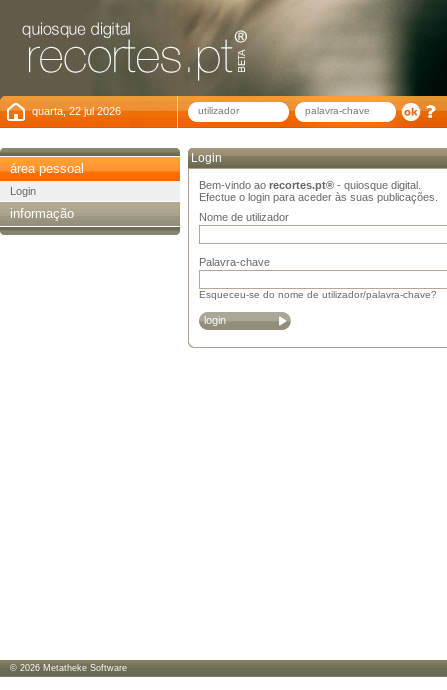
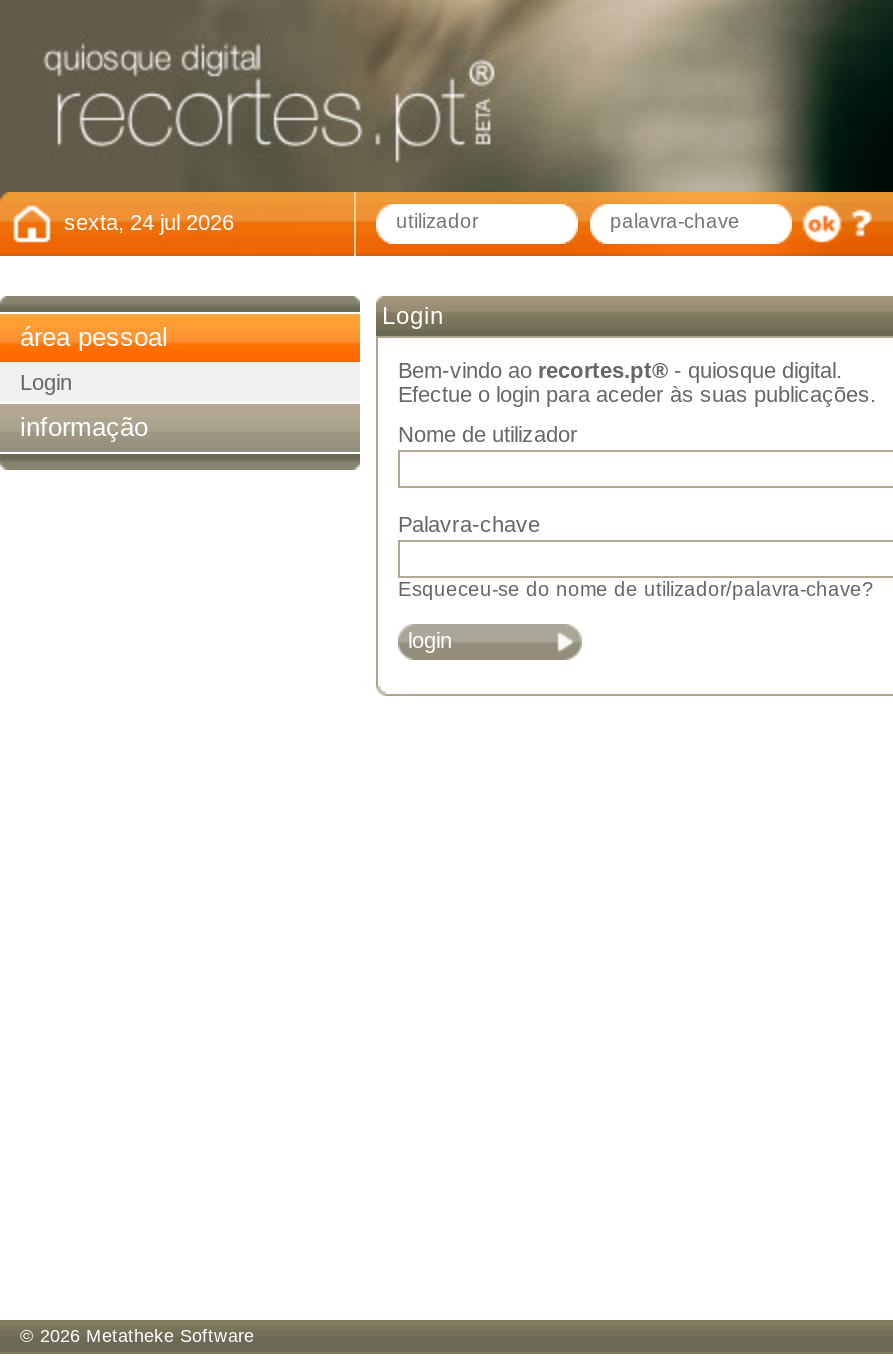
[32,105,121,117] quarta, 22 jul 2026 -> [64,210,234,234] sexta, 24 jul 2026

